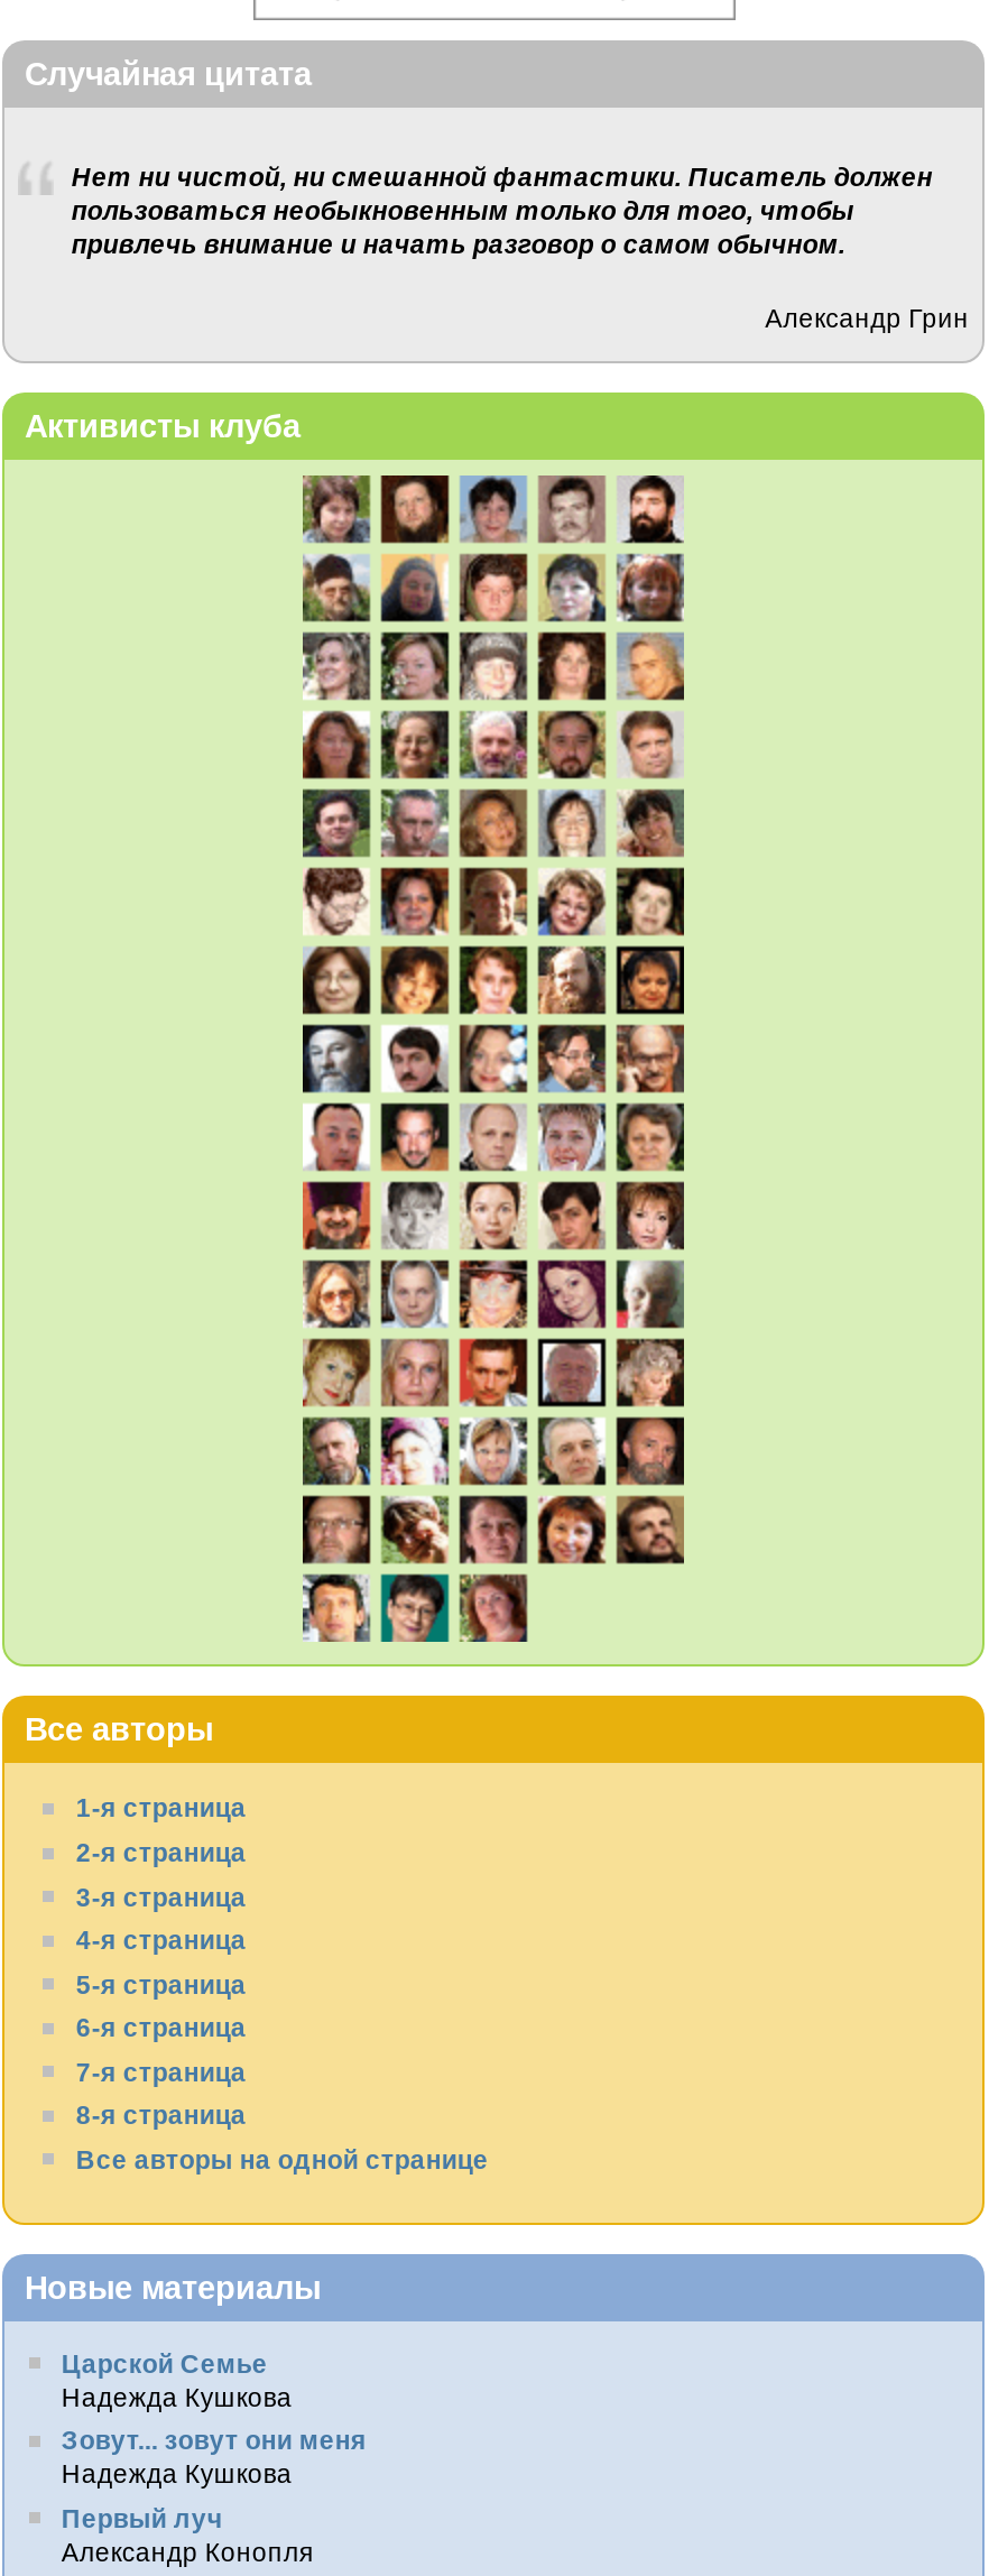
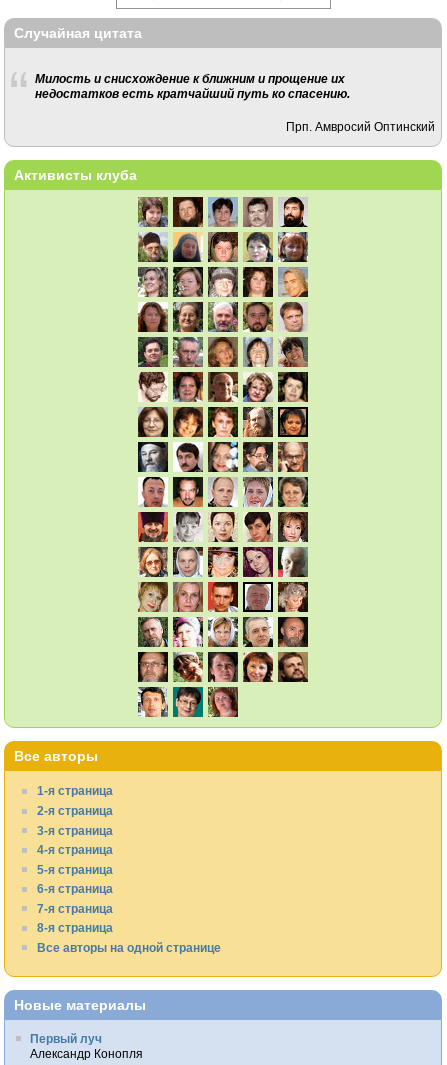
[71,162,932,258] Нет ни чистой, ни смешанной фантастики. Писатель должен | пользоваться необыкновенным только для того, чтобы | привлечь внимание и начать разговор о самом обычном. -> [35,72,350,100] Милость и снисхождение к ближним и прощение их | недостатков есть кратчайший путь ко спасению.
[765,302,969,331] Александр Грин -> [286,120,435,133] Прп. Амвросий Оптинский
[61,2347,366,2487] Царской Семье | Надежда Кушкова | Зовут... зовут они меня | Надежда Кушкова -> none

